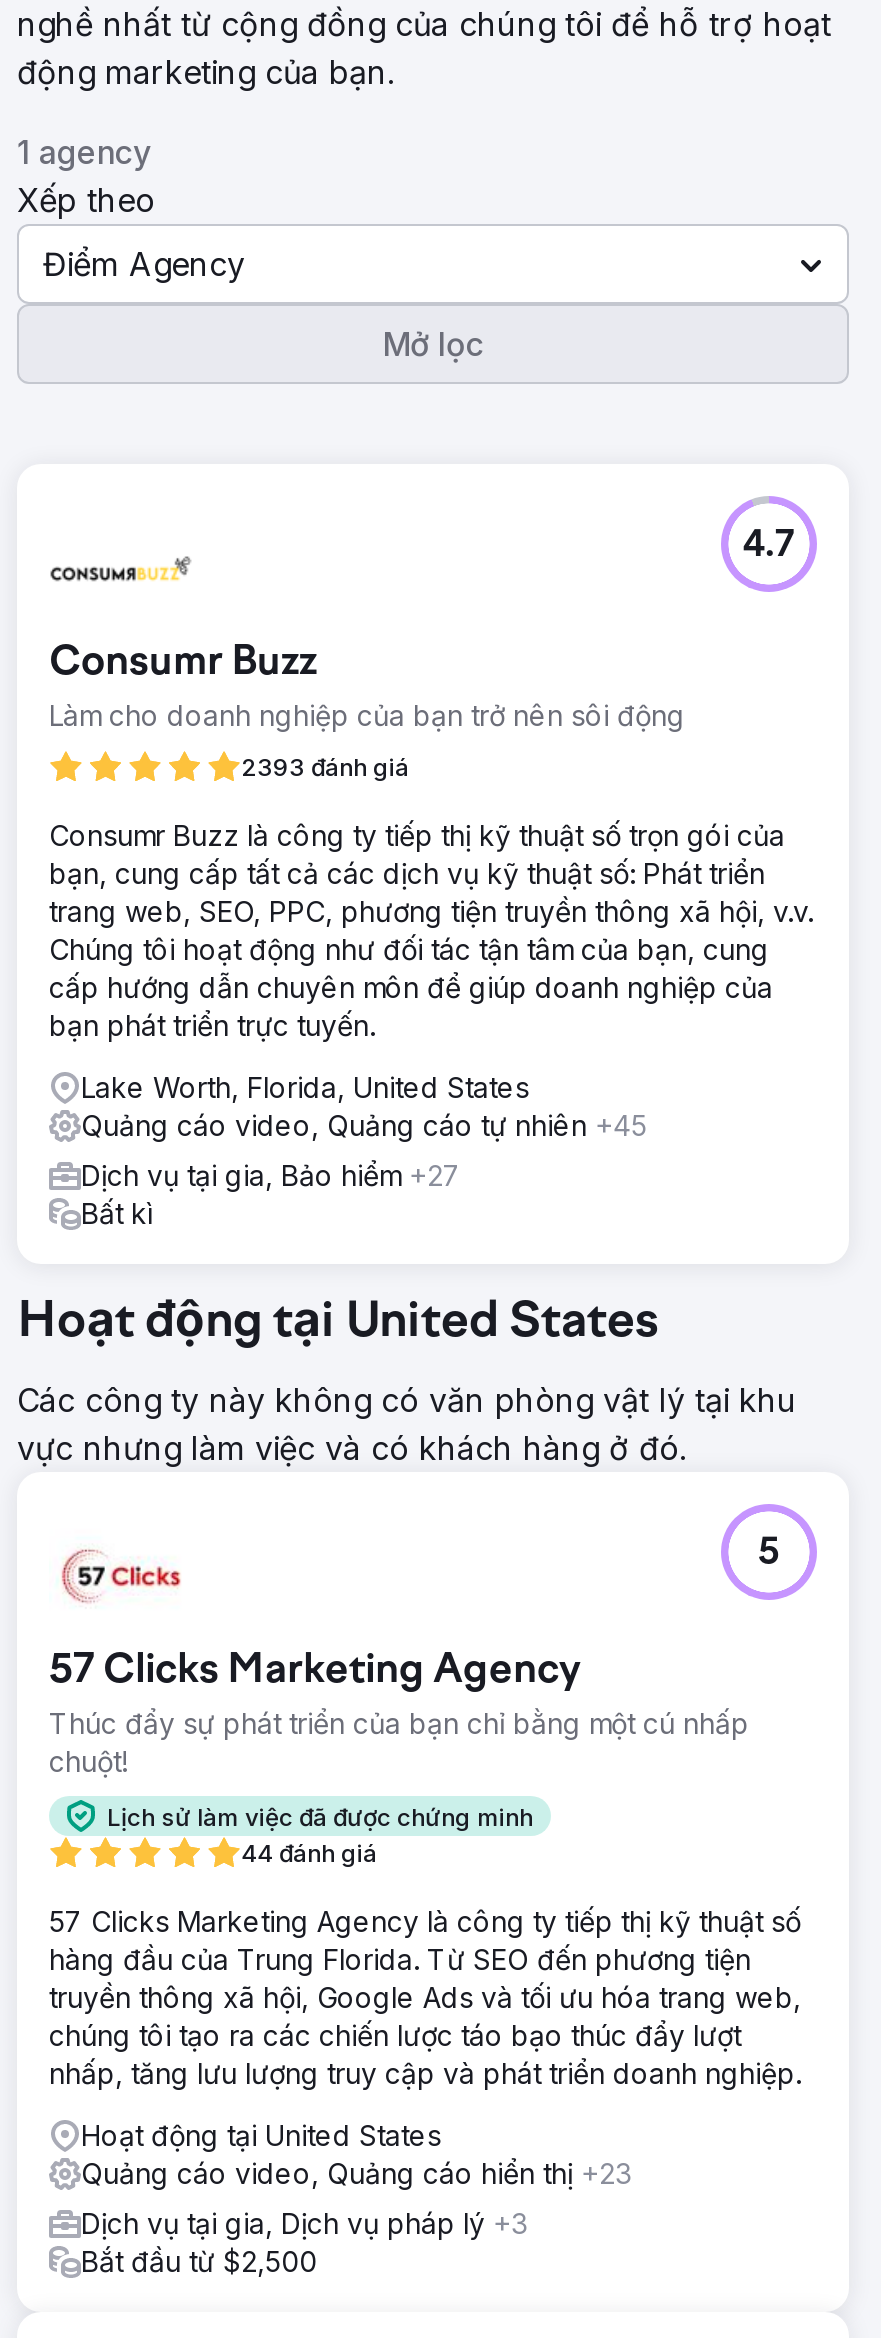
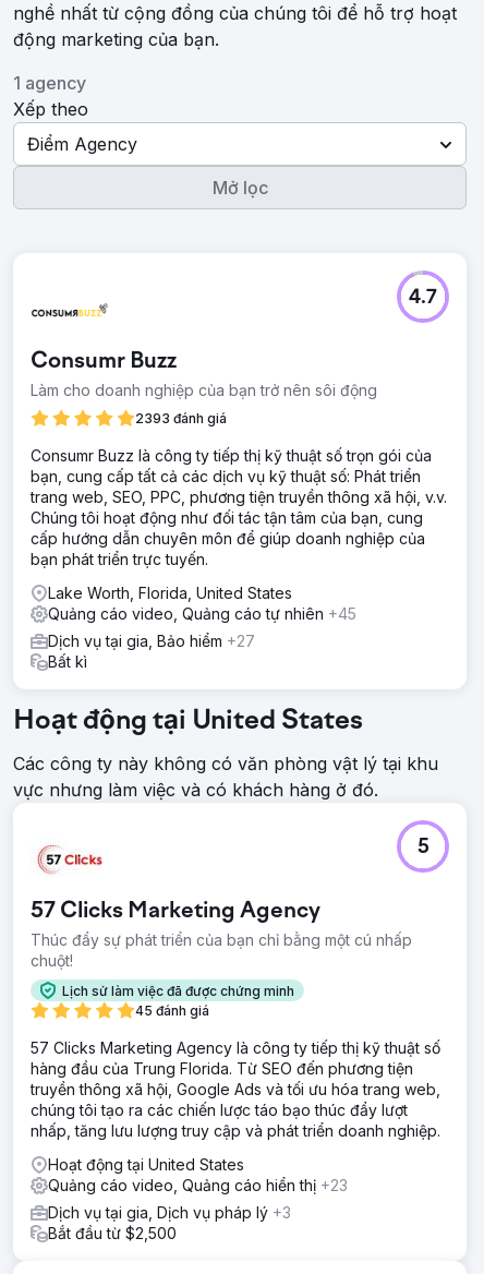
[241,1838,377,1868] 44 đánh giá -> [135,1002,209,1019] 45 đánh giá

